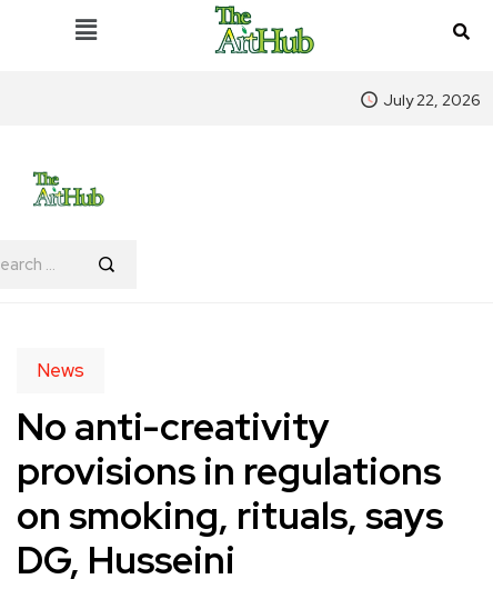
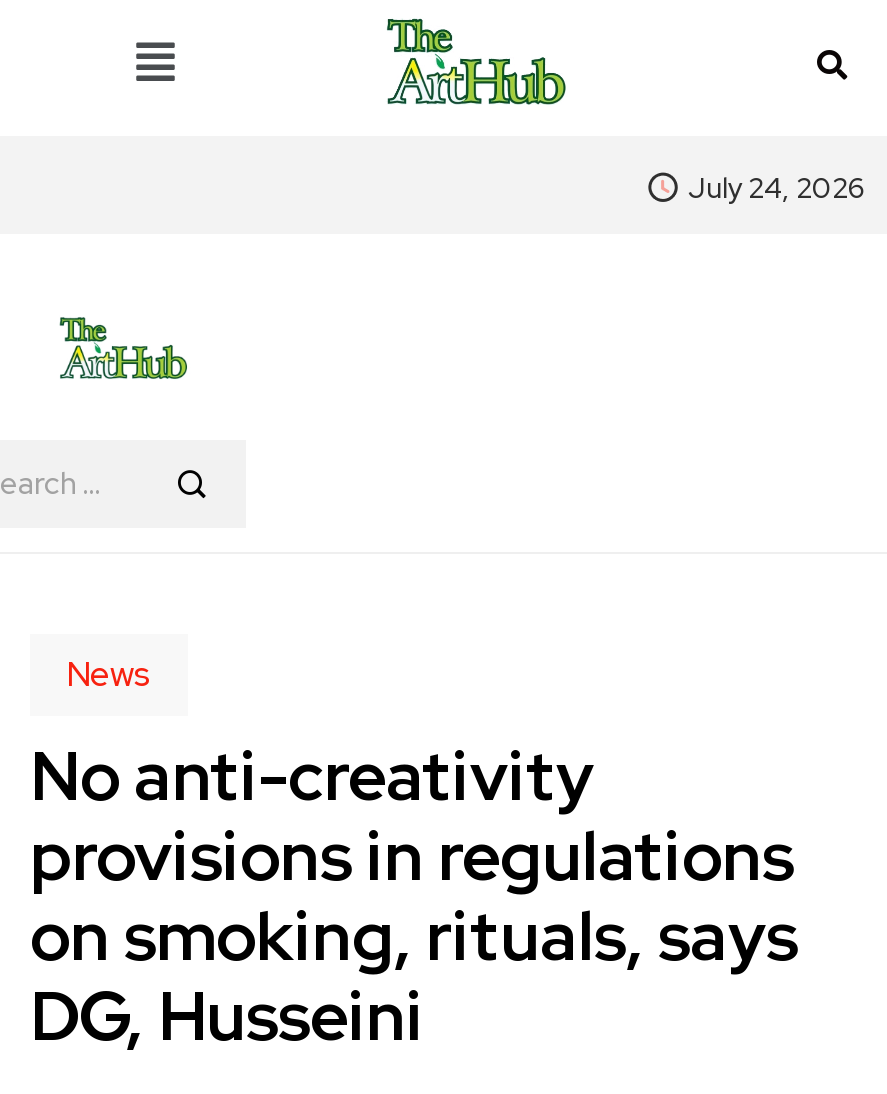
[383,90,481,110] July 22, 2026 -> [688,171,866,207] July 24, 2026

